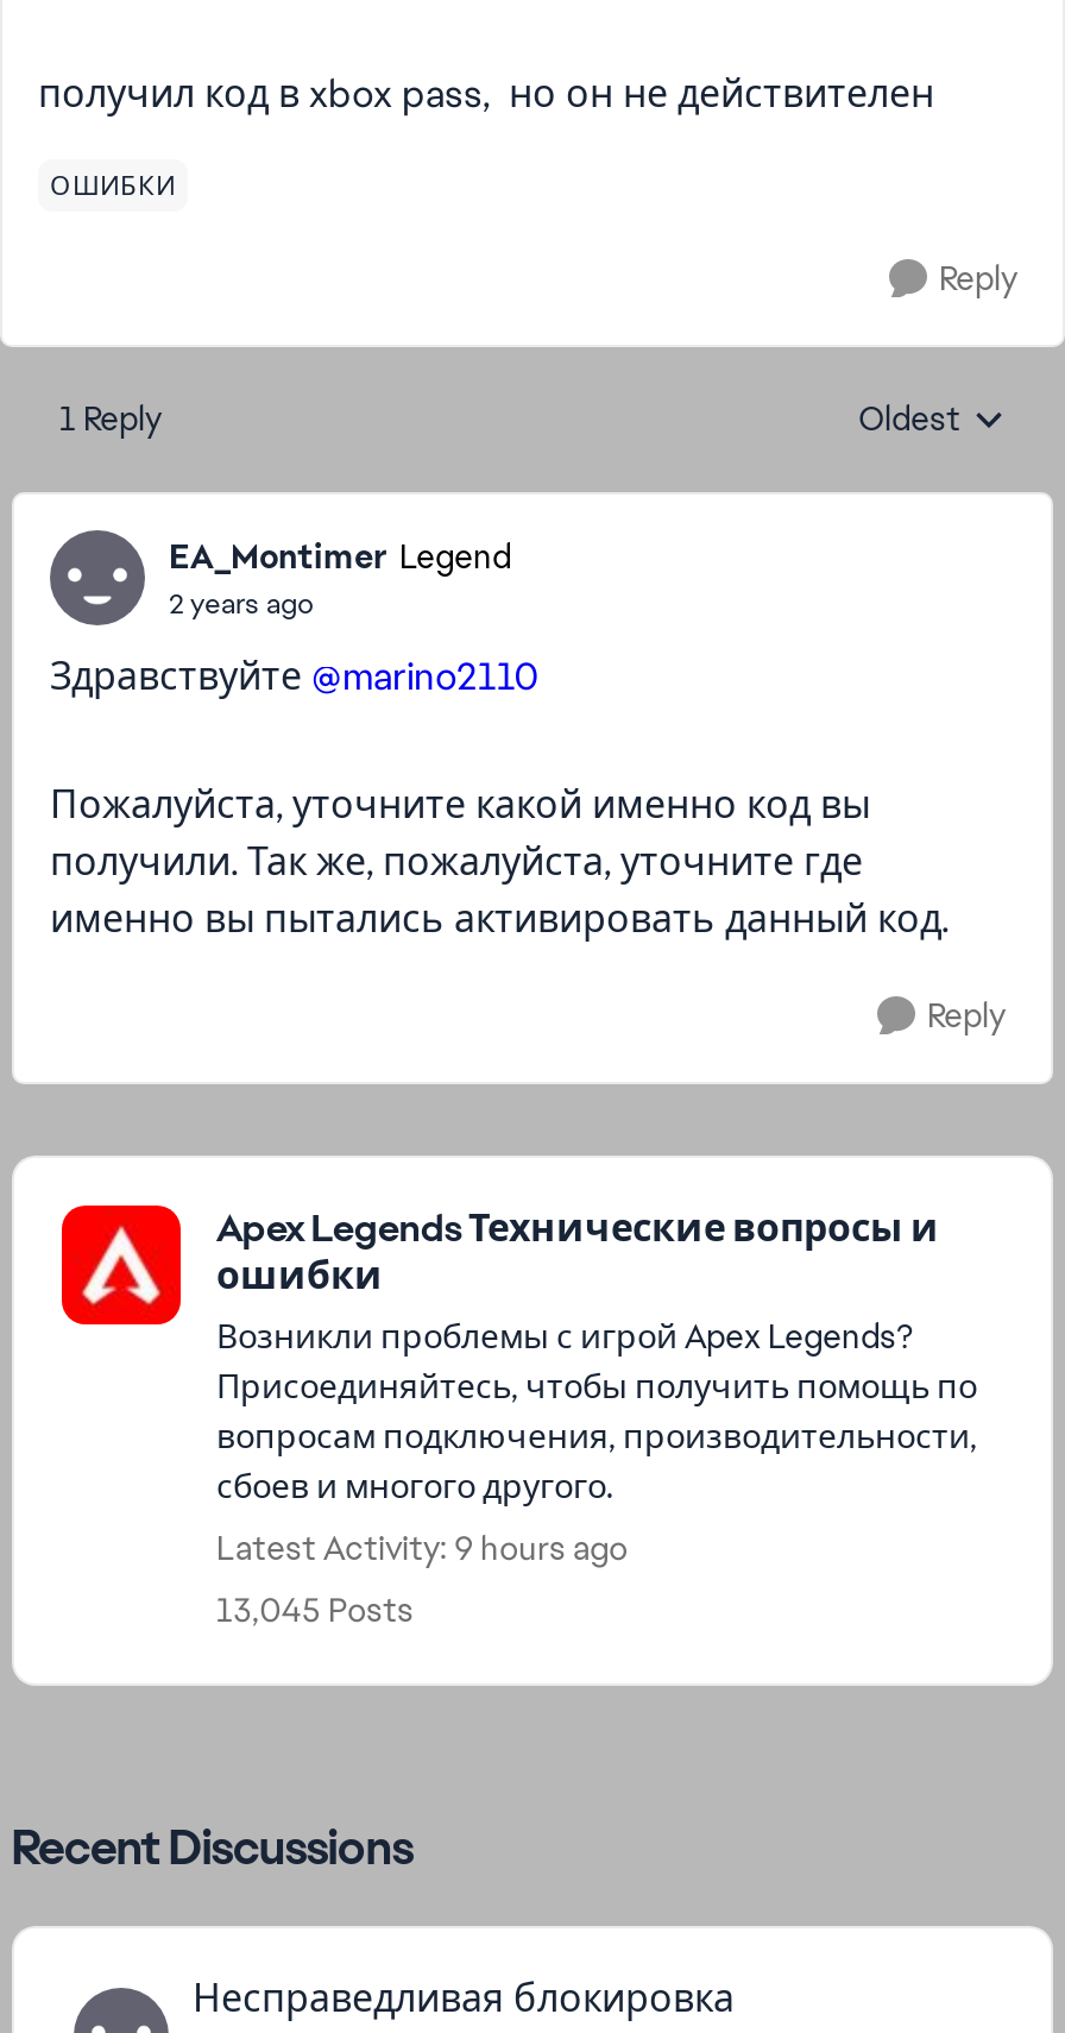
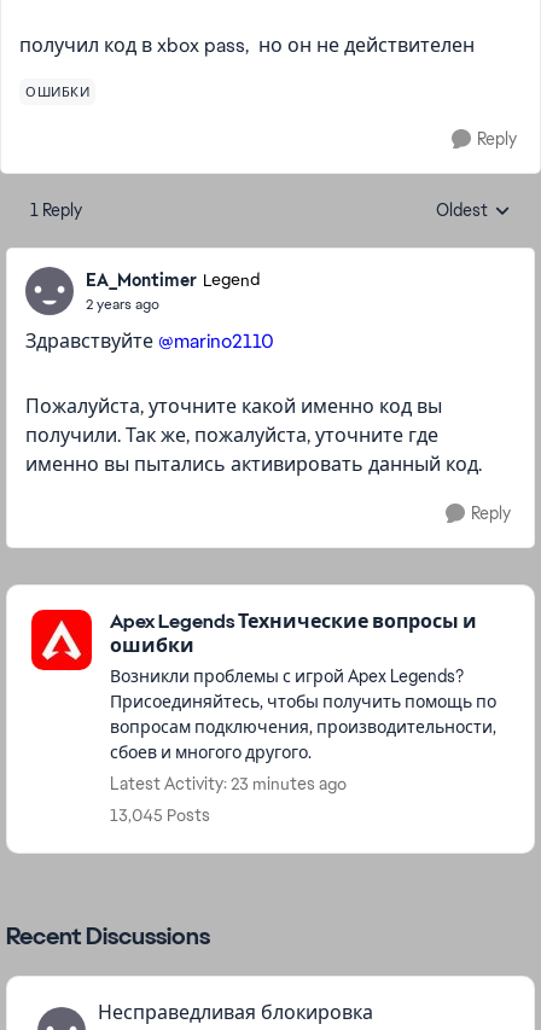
[216,1527,628,1569] Latest Activity: 9 hours ago -> [110,773,347,795] Latest Activity: 23 minutes ago

